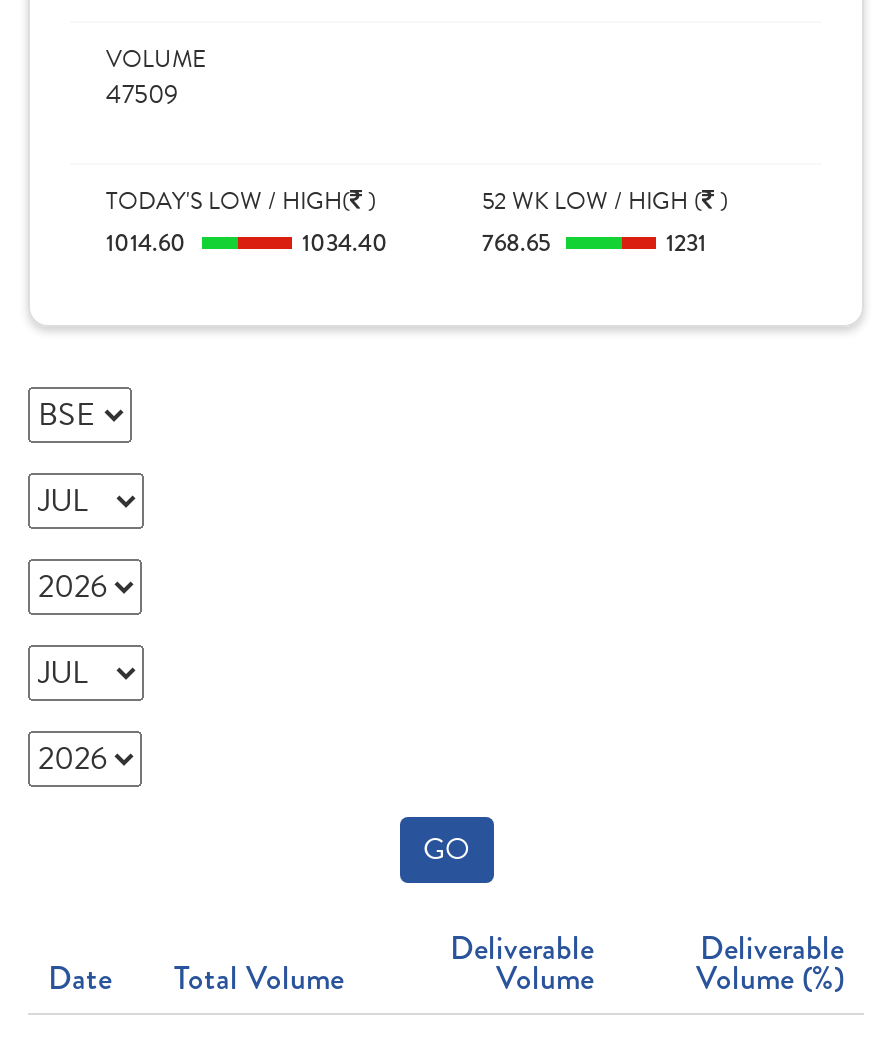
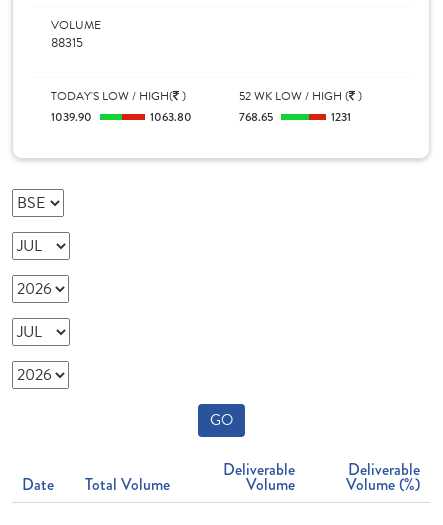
[106,75,178,115] 47509 -> [51,33,83,53] 88315
[106,225,192,261] 1014.60 -> [51,109,95,126] 1039.90
[302,225,388,261] 1034.40 -> [150,109,192,126] 1063.80

